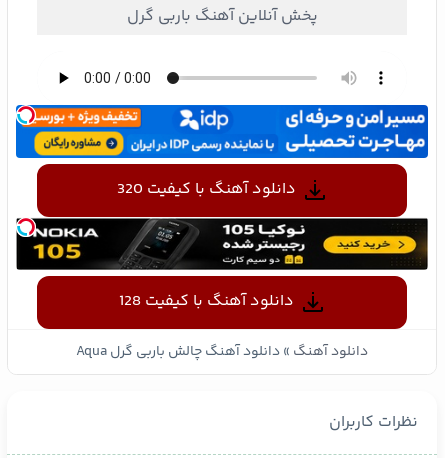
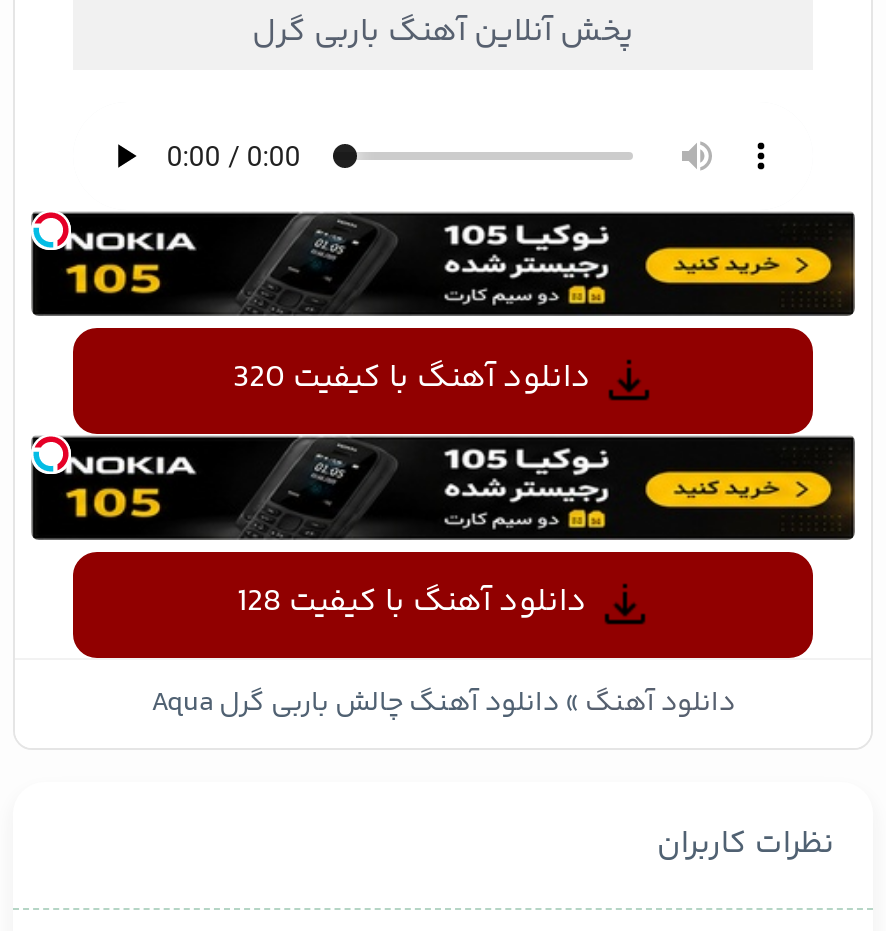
[15,104,429,159] [image] -> [29,210,857,318] [image]

